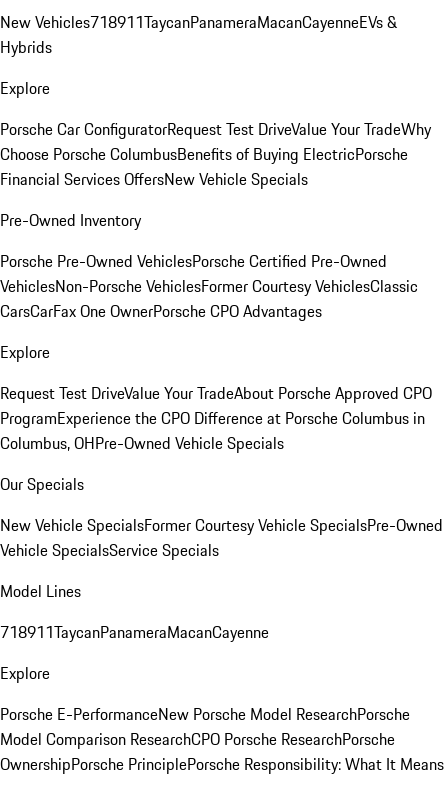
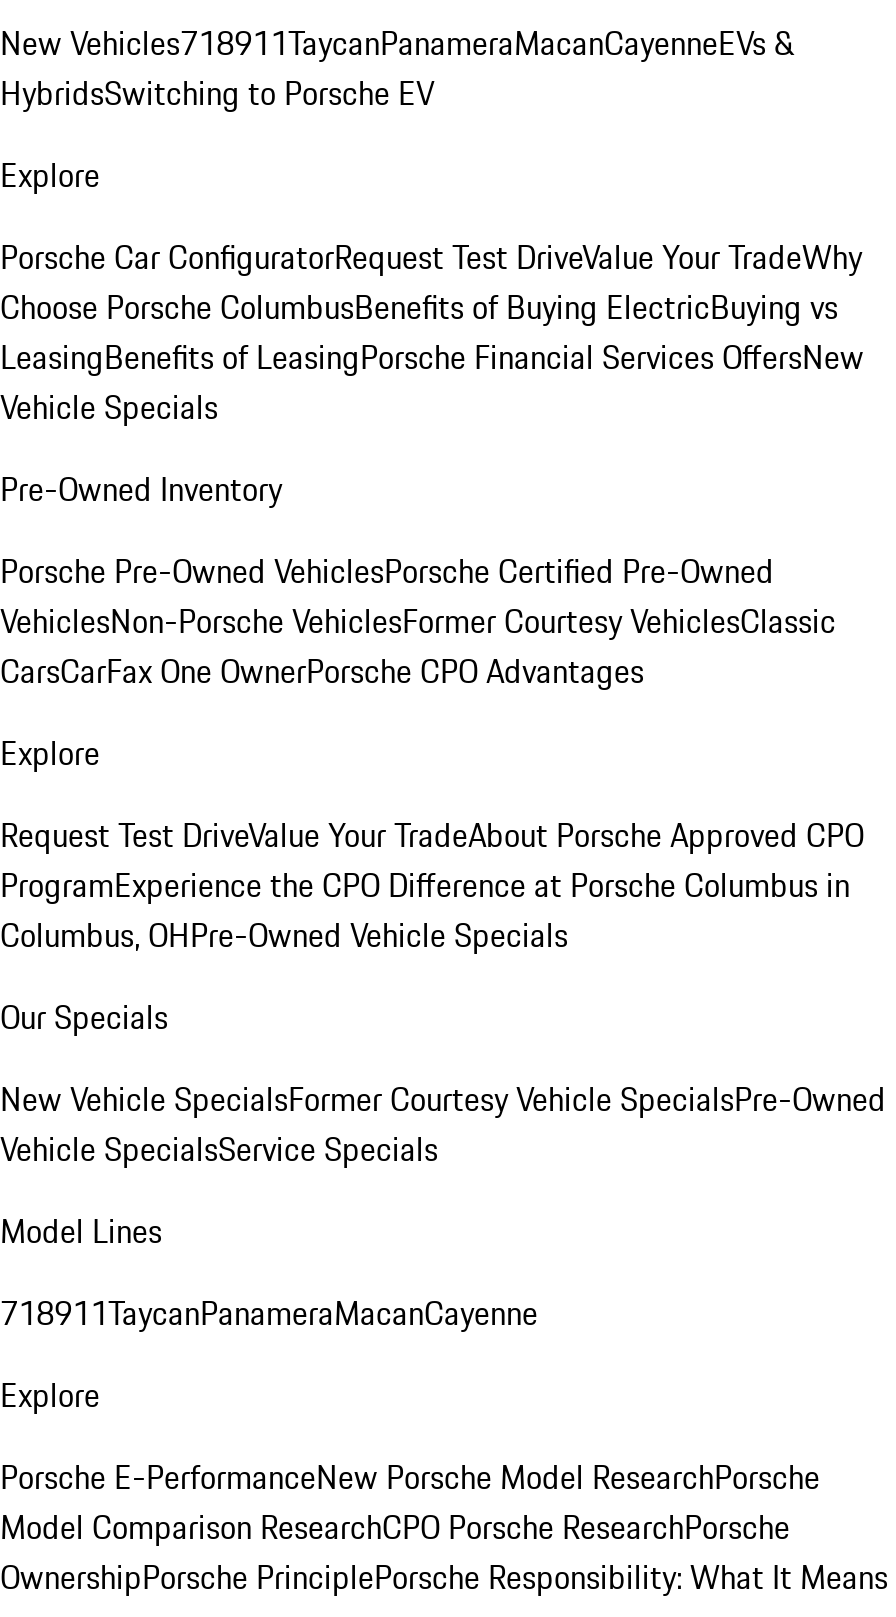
[0,35,52,59] Hybrids -> [0,69,434,117] HybridsSwitching to Porsche EV
[0,142,408,191] Choose Porsche ColumbusBenefits of Buying ElectricPorsche | Financial Services OffersNew Vehicle Specials -> [0,283,864,431] Choose Porsche ColumbusBenefits of Buying ElectricBuying vs | LeasingBenefits of LeasingPorsche Financial Services OffersNew | Vehicle Specials

